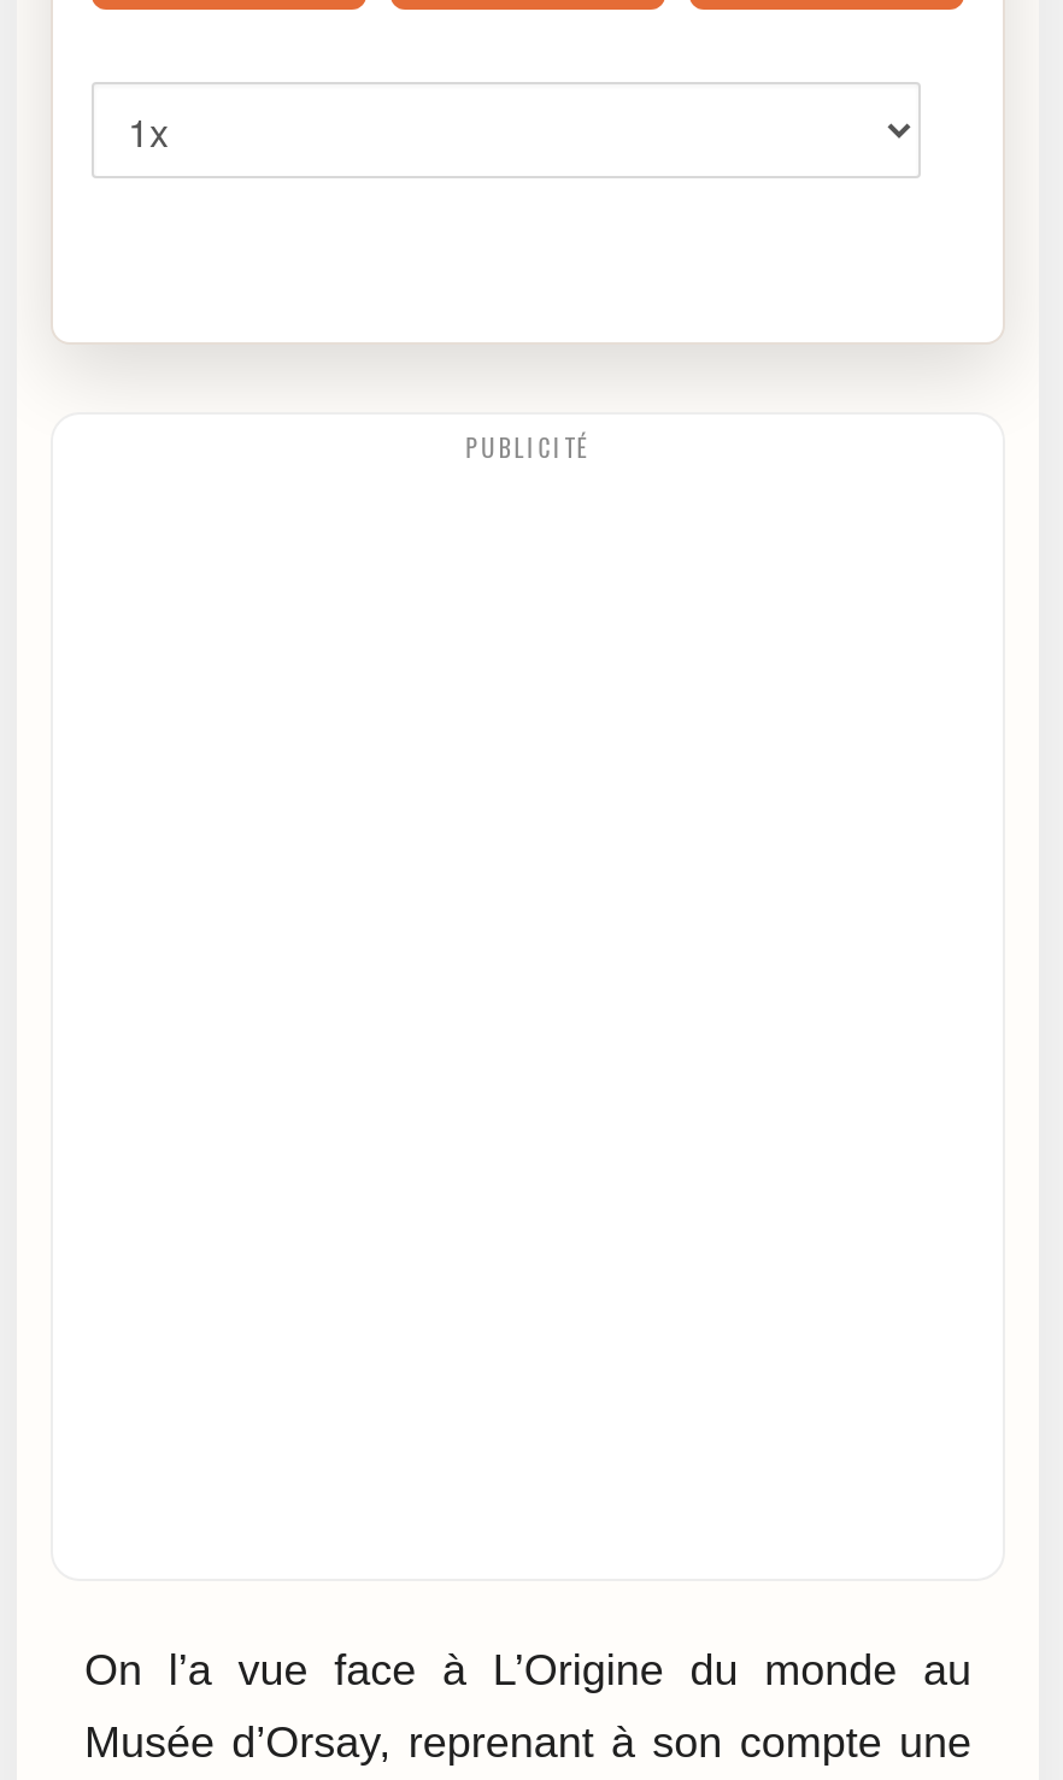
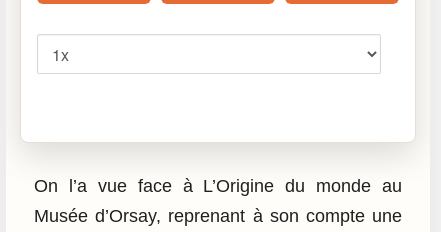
[466,429,590,465] PUBLICITÉ -> none

